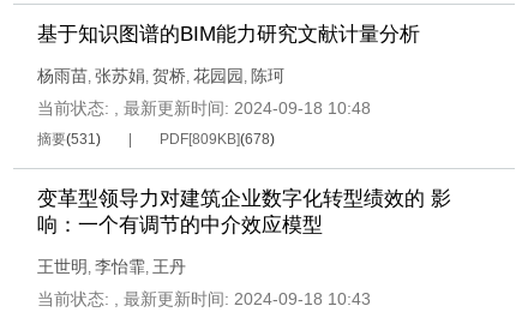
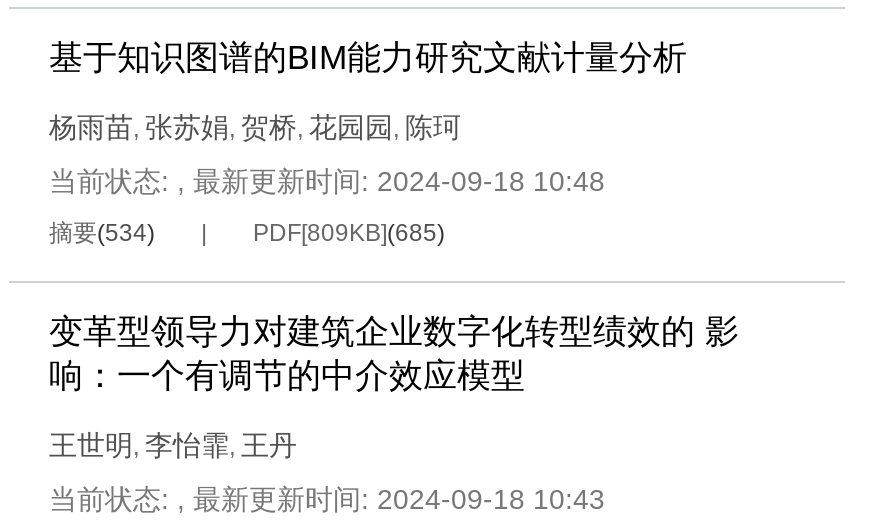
[37,131,101,148] 摘要(531) -> [49,219,155,247] 摘要(534)
[160,131,275,148] PDF[809KB](678) -> [253,219,445,247] PDF[809KB](685)

